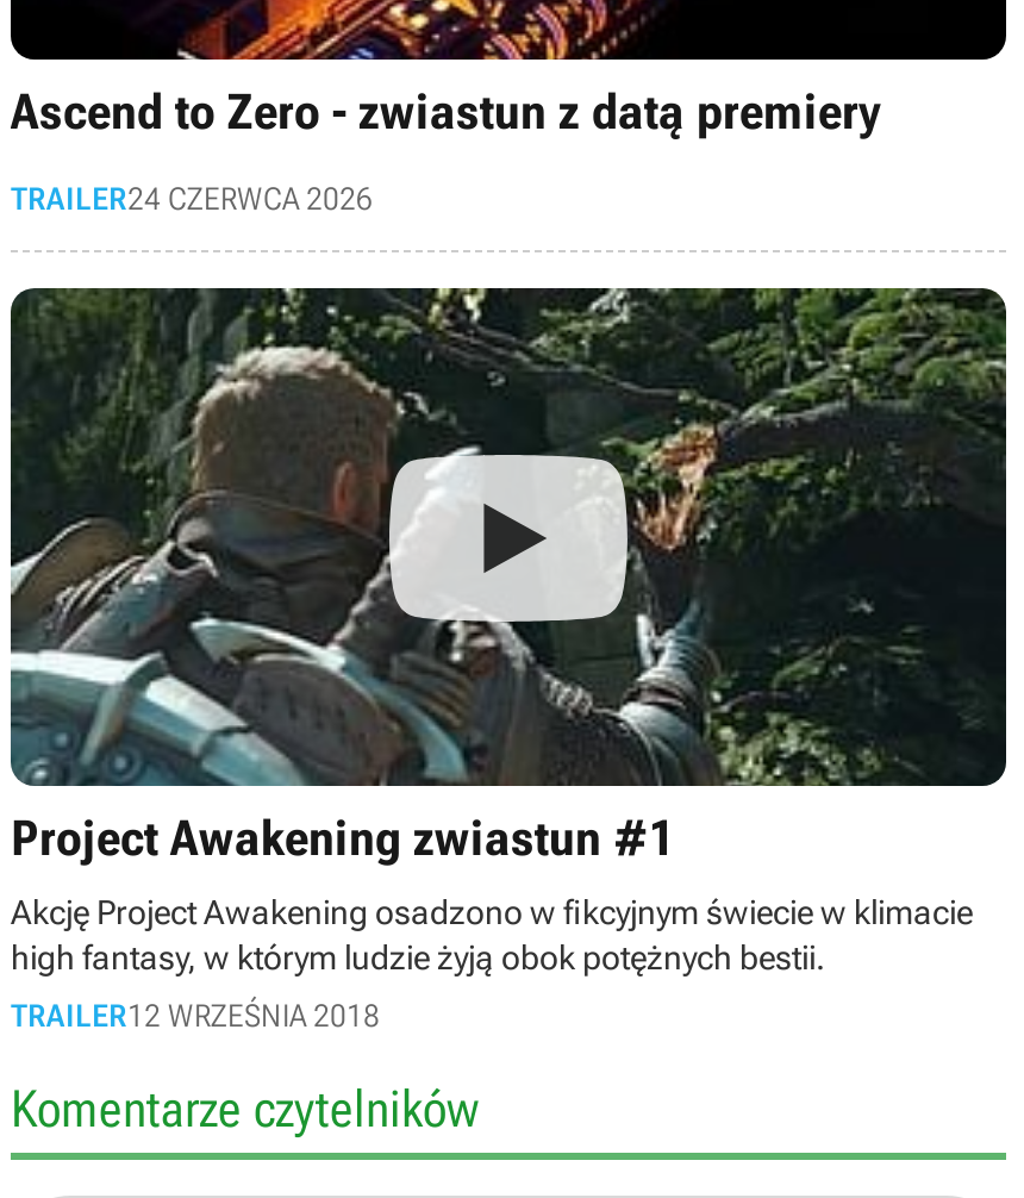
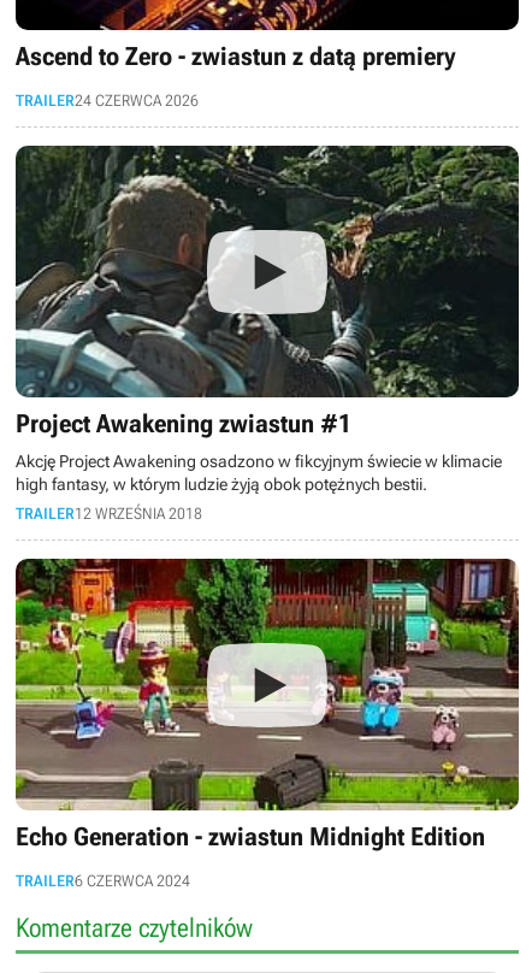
none -> [14,558,520,890] [image] | Echo Generation - zwiastun Midnight Edition | TRAILER6 CZERWCA 2024

